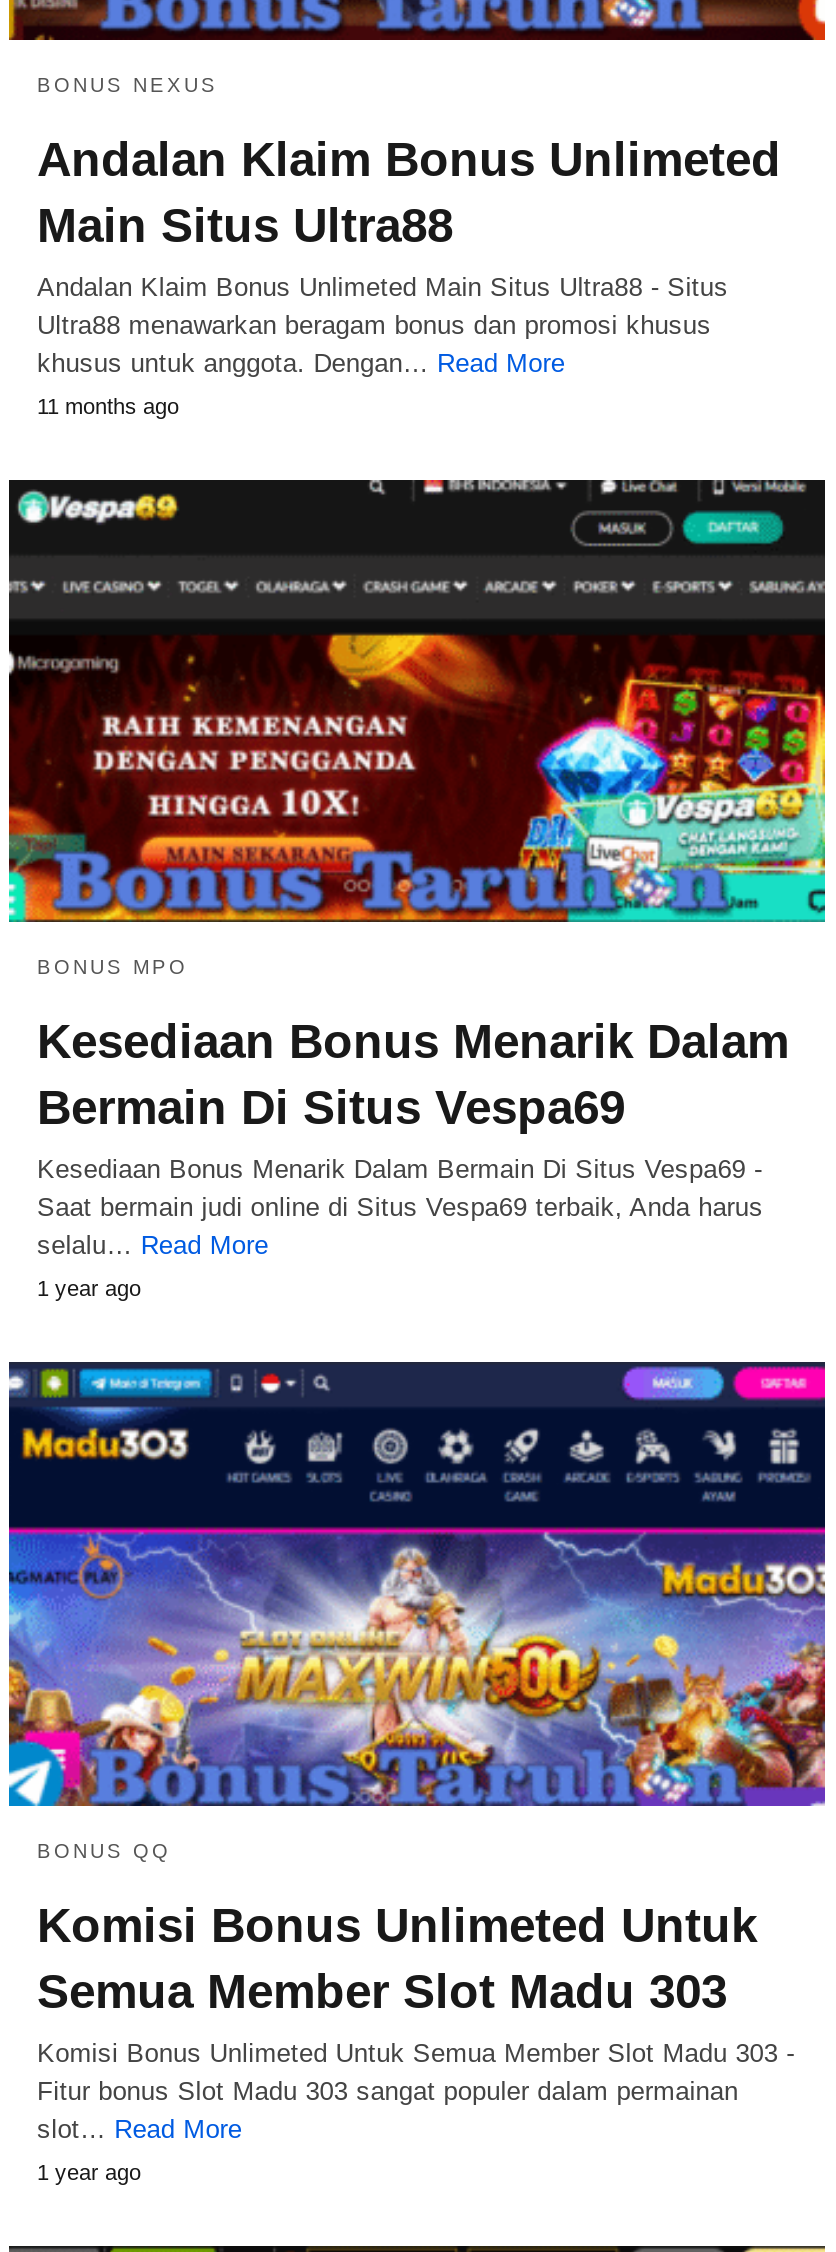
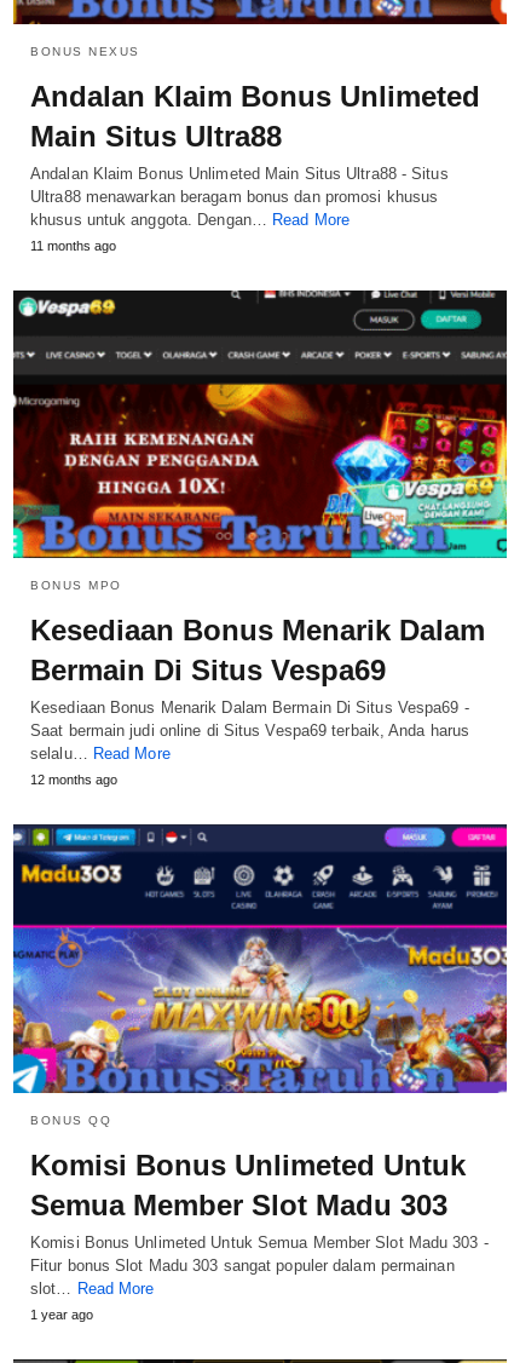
[37,1277,141,1301] 1 year ago -> [30,773,117,787] 12 months ago

